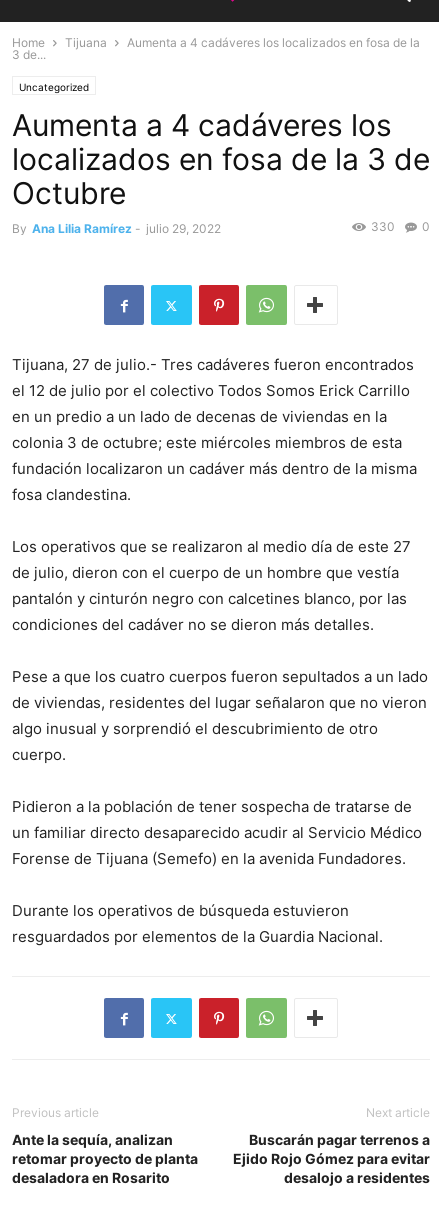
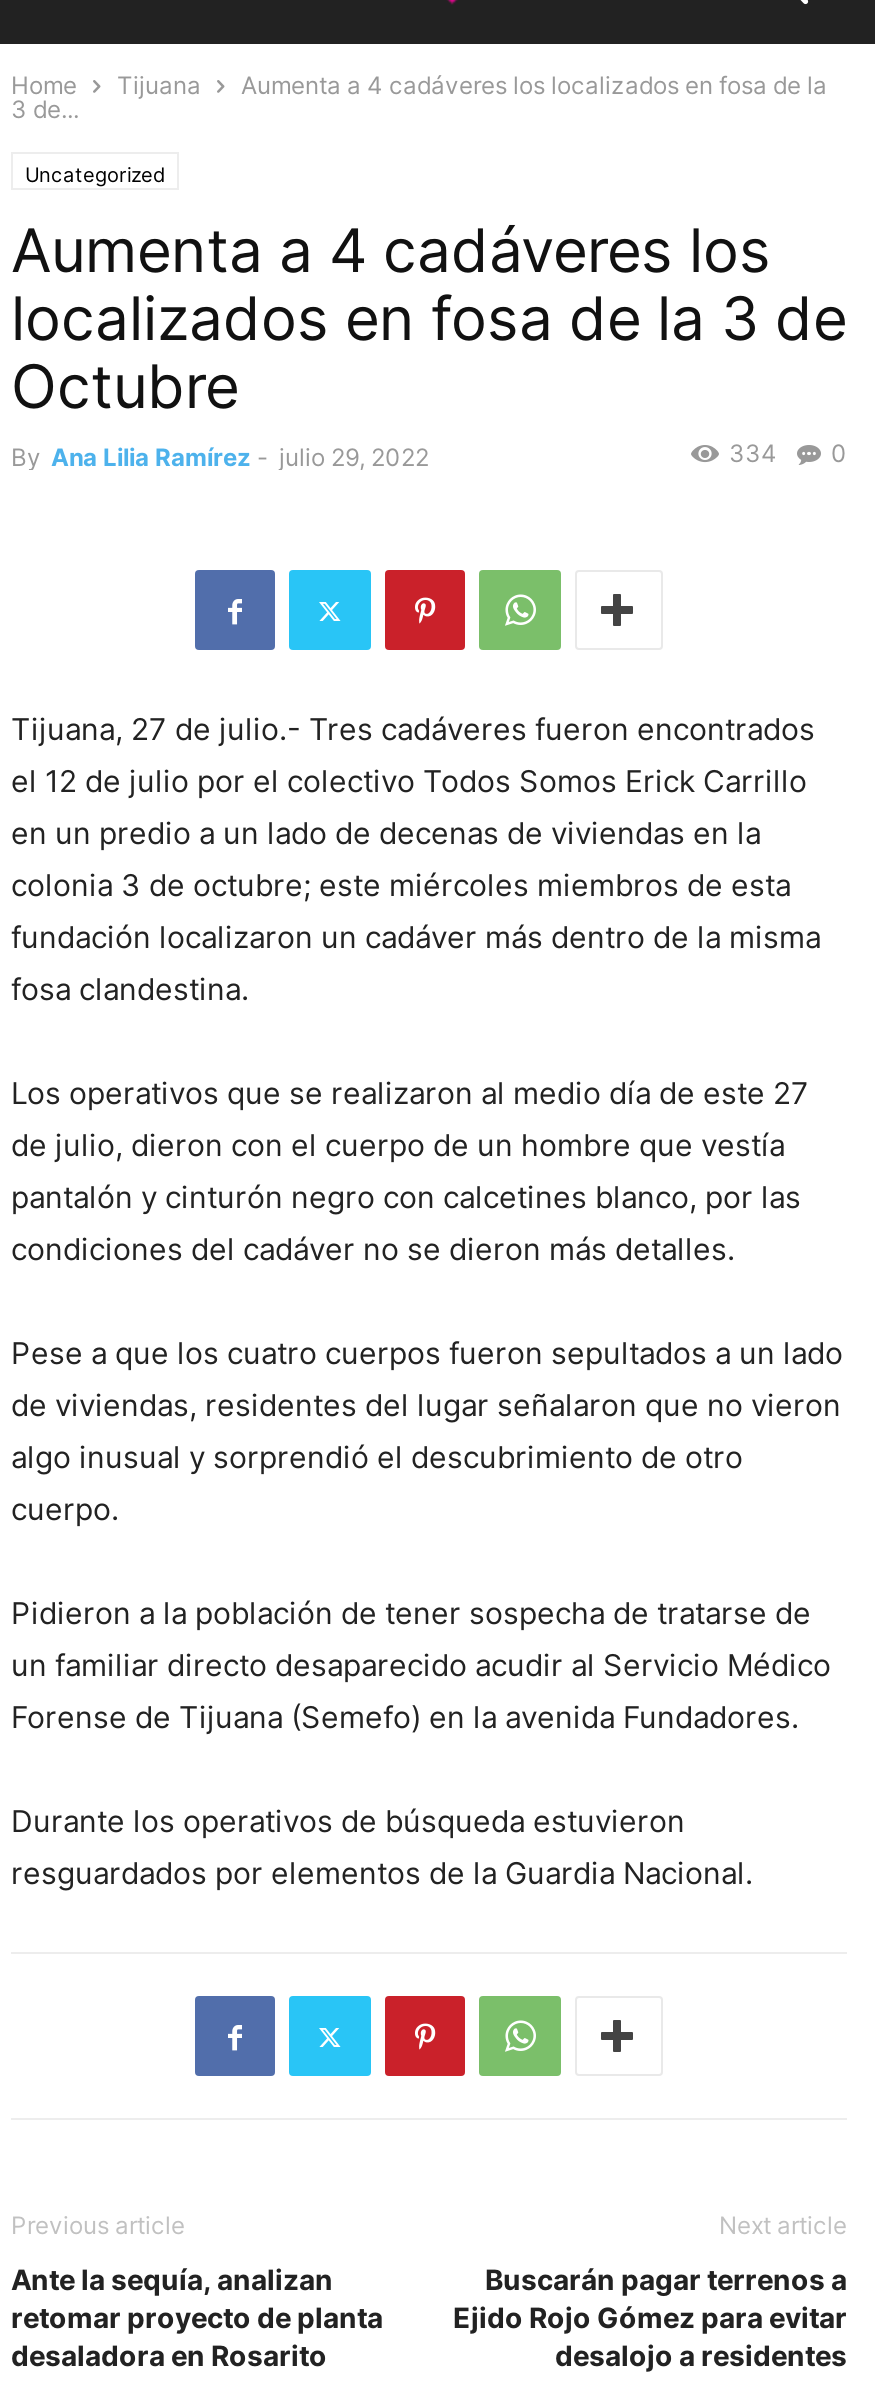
[371,219,430,234] 330 0 -> [729,438,847,468] 334 0

